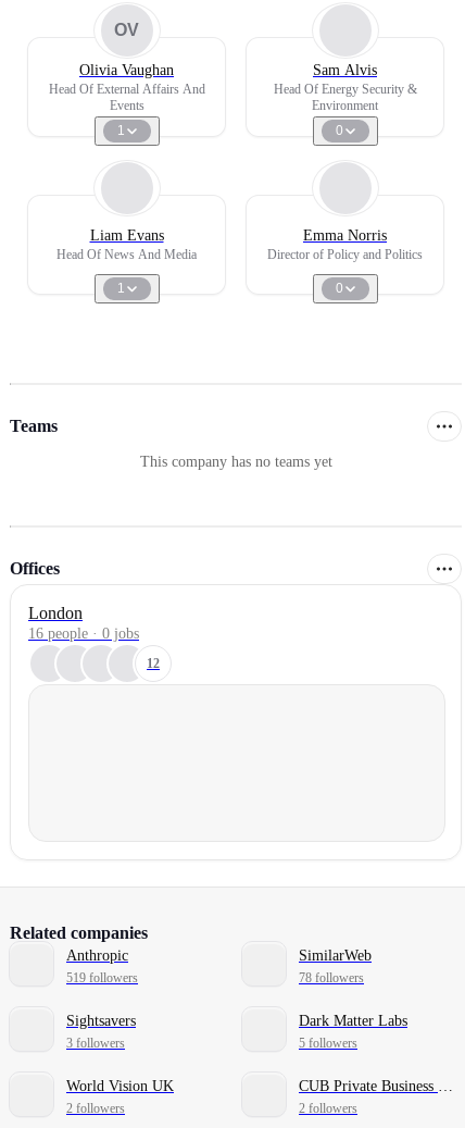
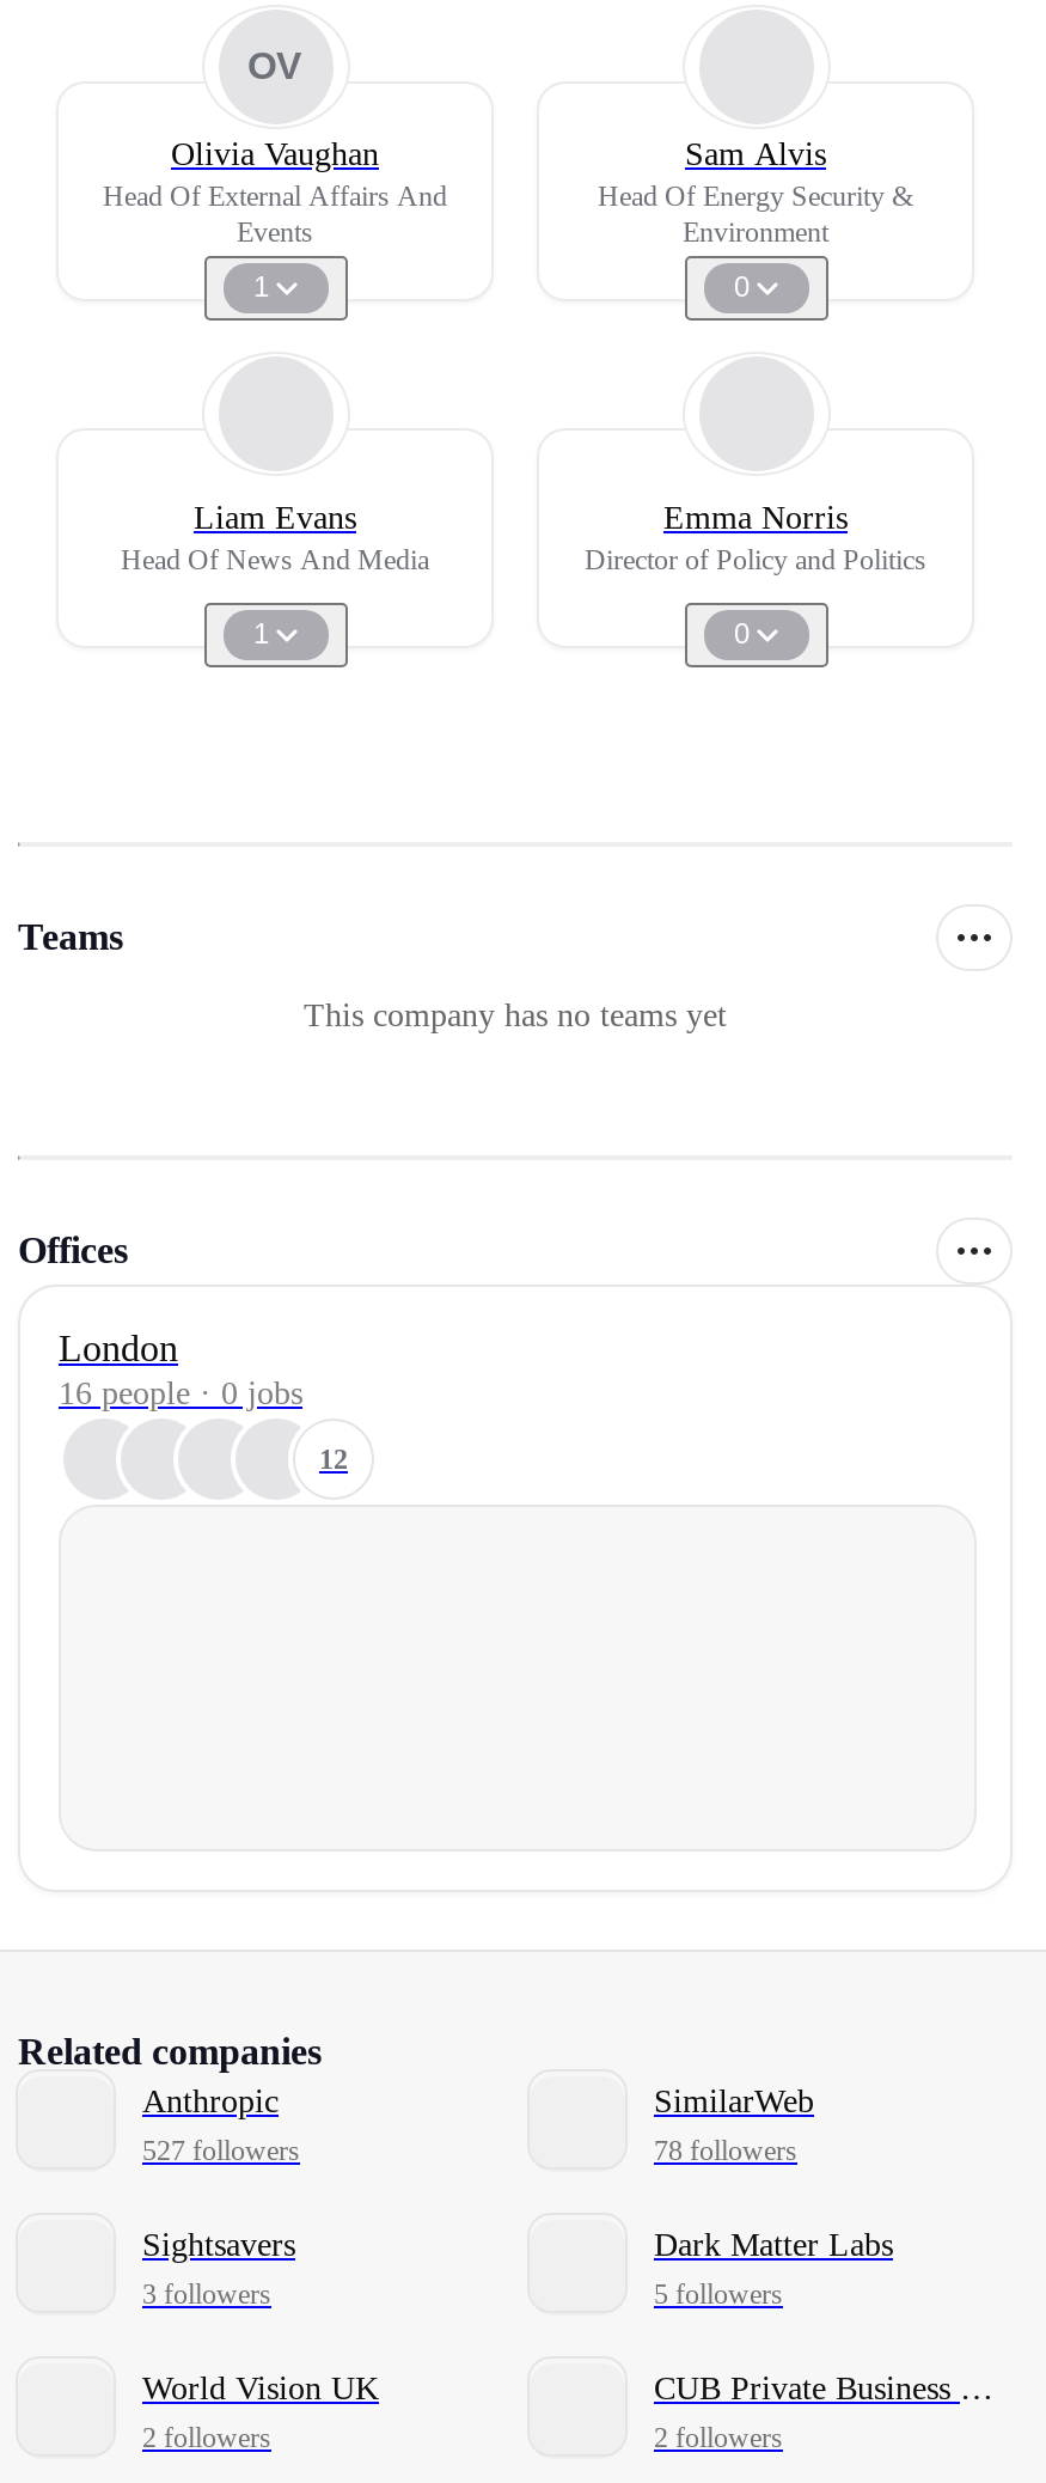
[66,970,138,985] 519 followers -> [142,2133,300,2167] 527 followers

